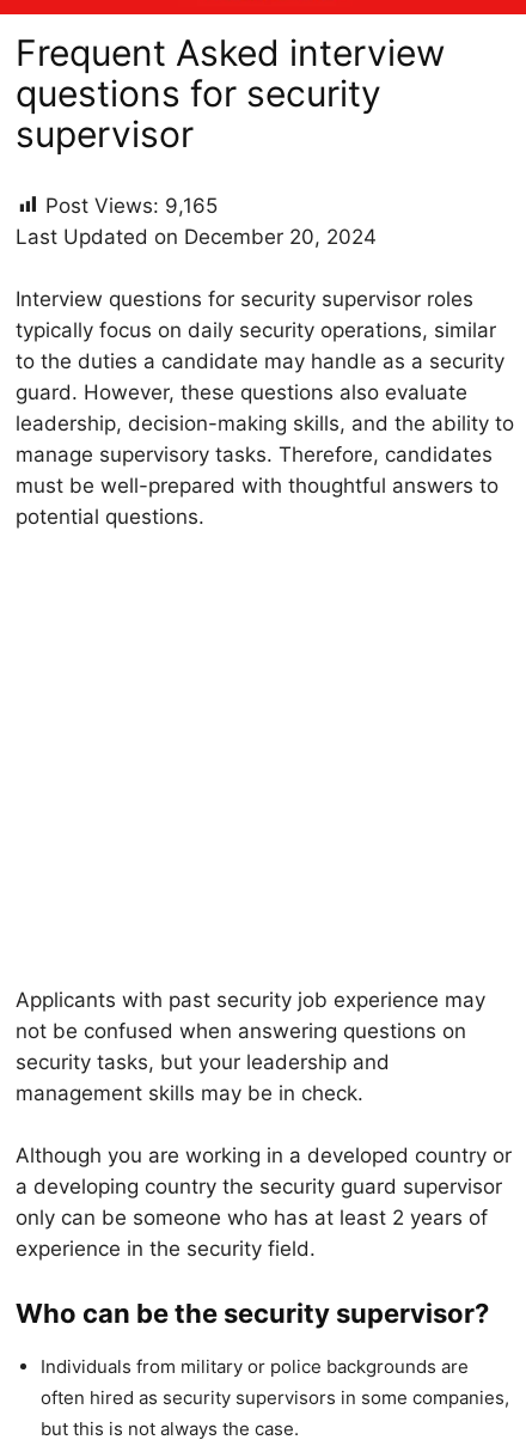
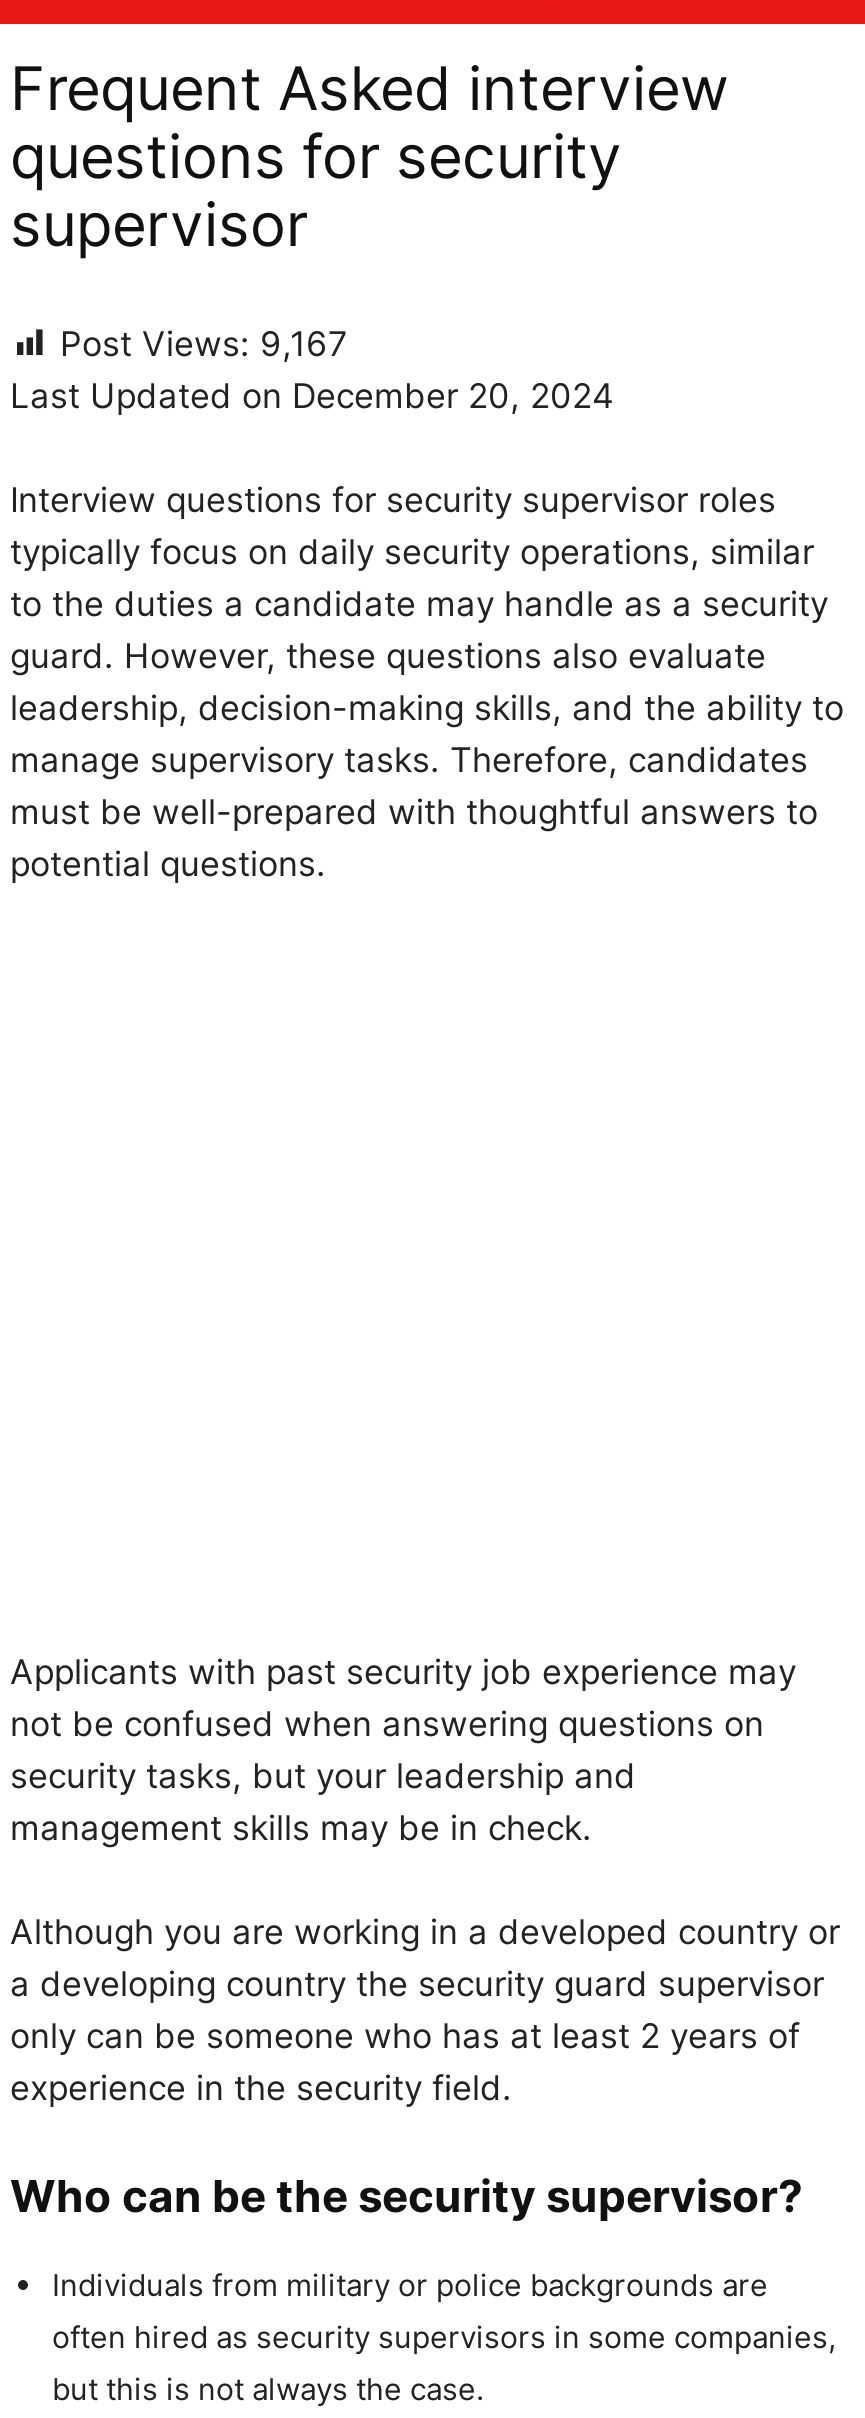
[45,194,218,218] Post Views: 9,165 -> [60,324,348,364] Post Views: 9,167

